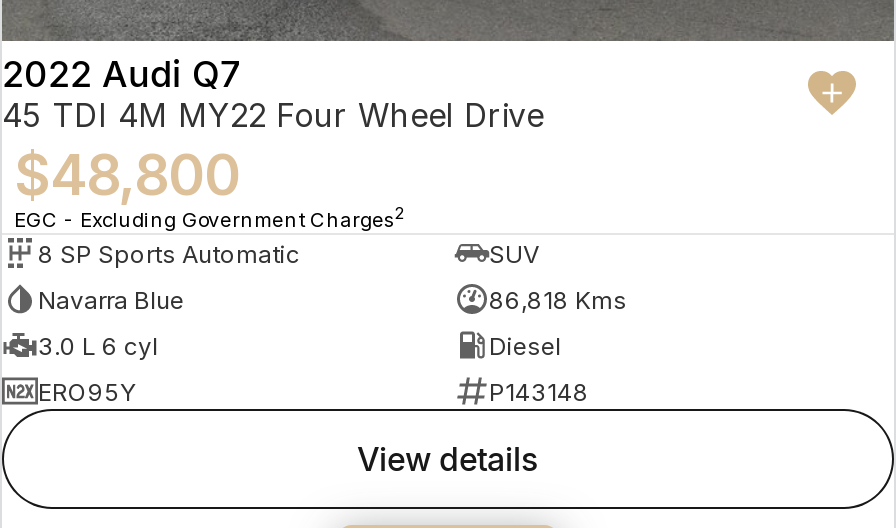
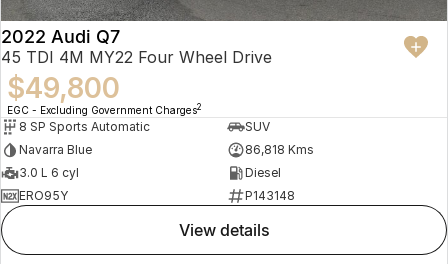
[14,141,240,209] $48,800 -> [7,71,120,105] $49,800

